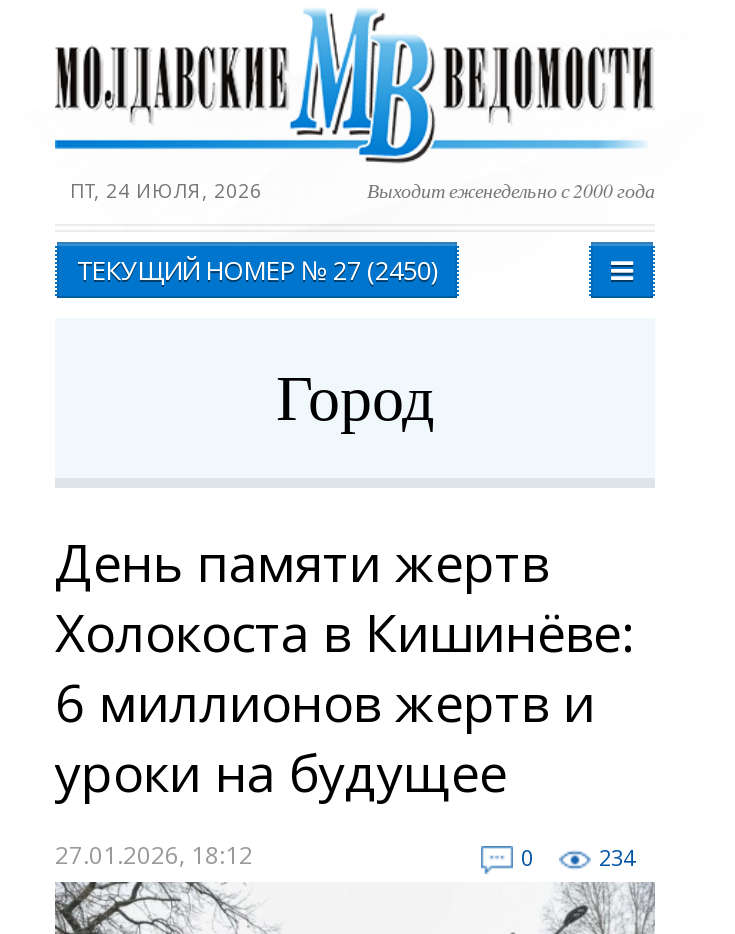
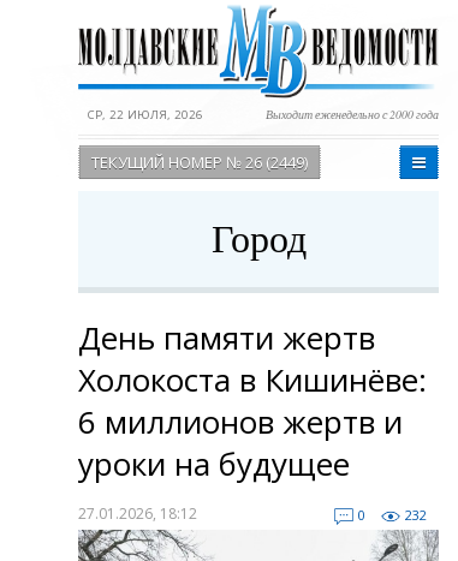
[70,178,262,204] ПТ, 24 ИЮЛЯ, 2026 -> [87,107,203,123] СР, 22 ИЮЛЯ, 2026
[77,252,437,288] ТЕКУЩИЙ НОМЕР № 27 (2450) -> [91,151,308,173] ТЕКУЩИЙ НОМЕР № 26 (2449)
[599,842,635,872] 234 -> [405,506,427,524] 232

